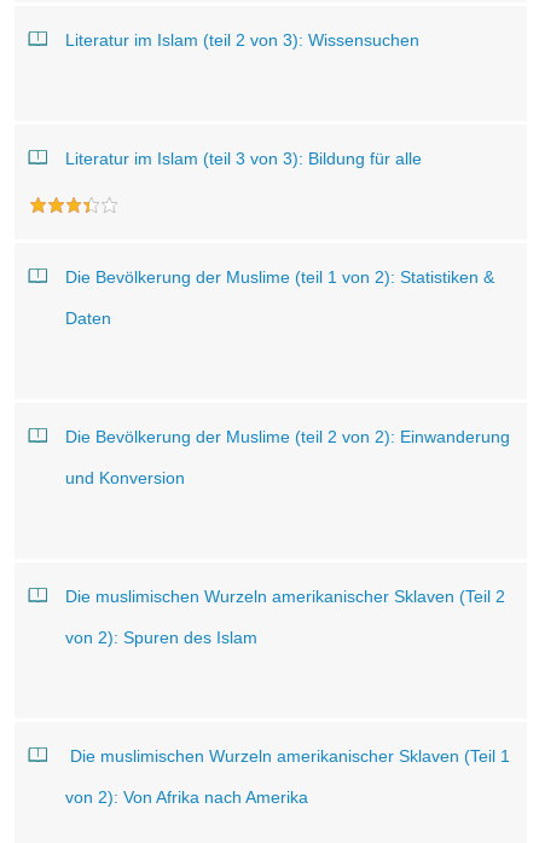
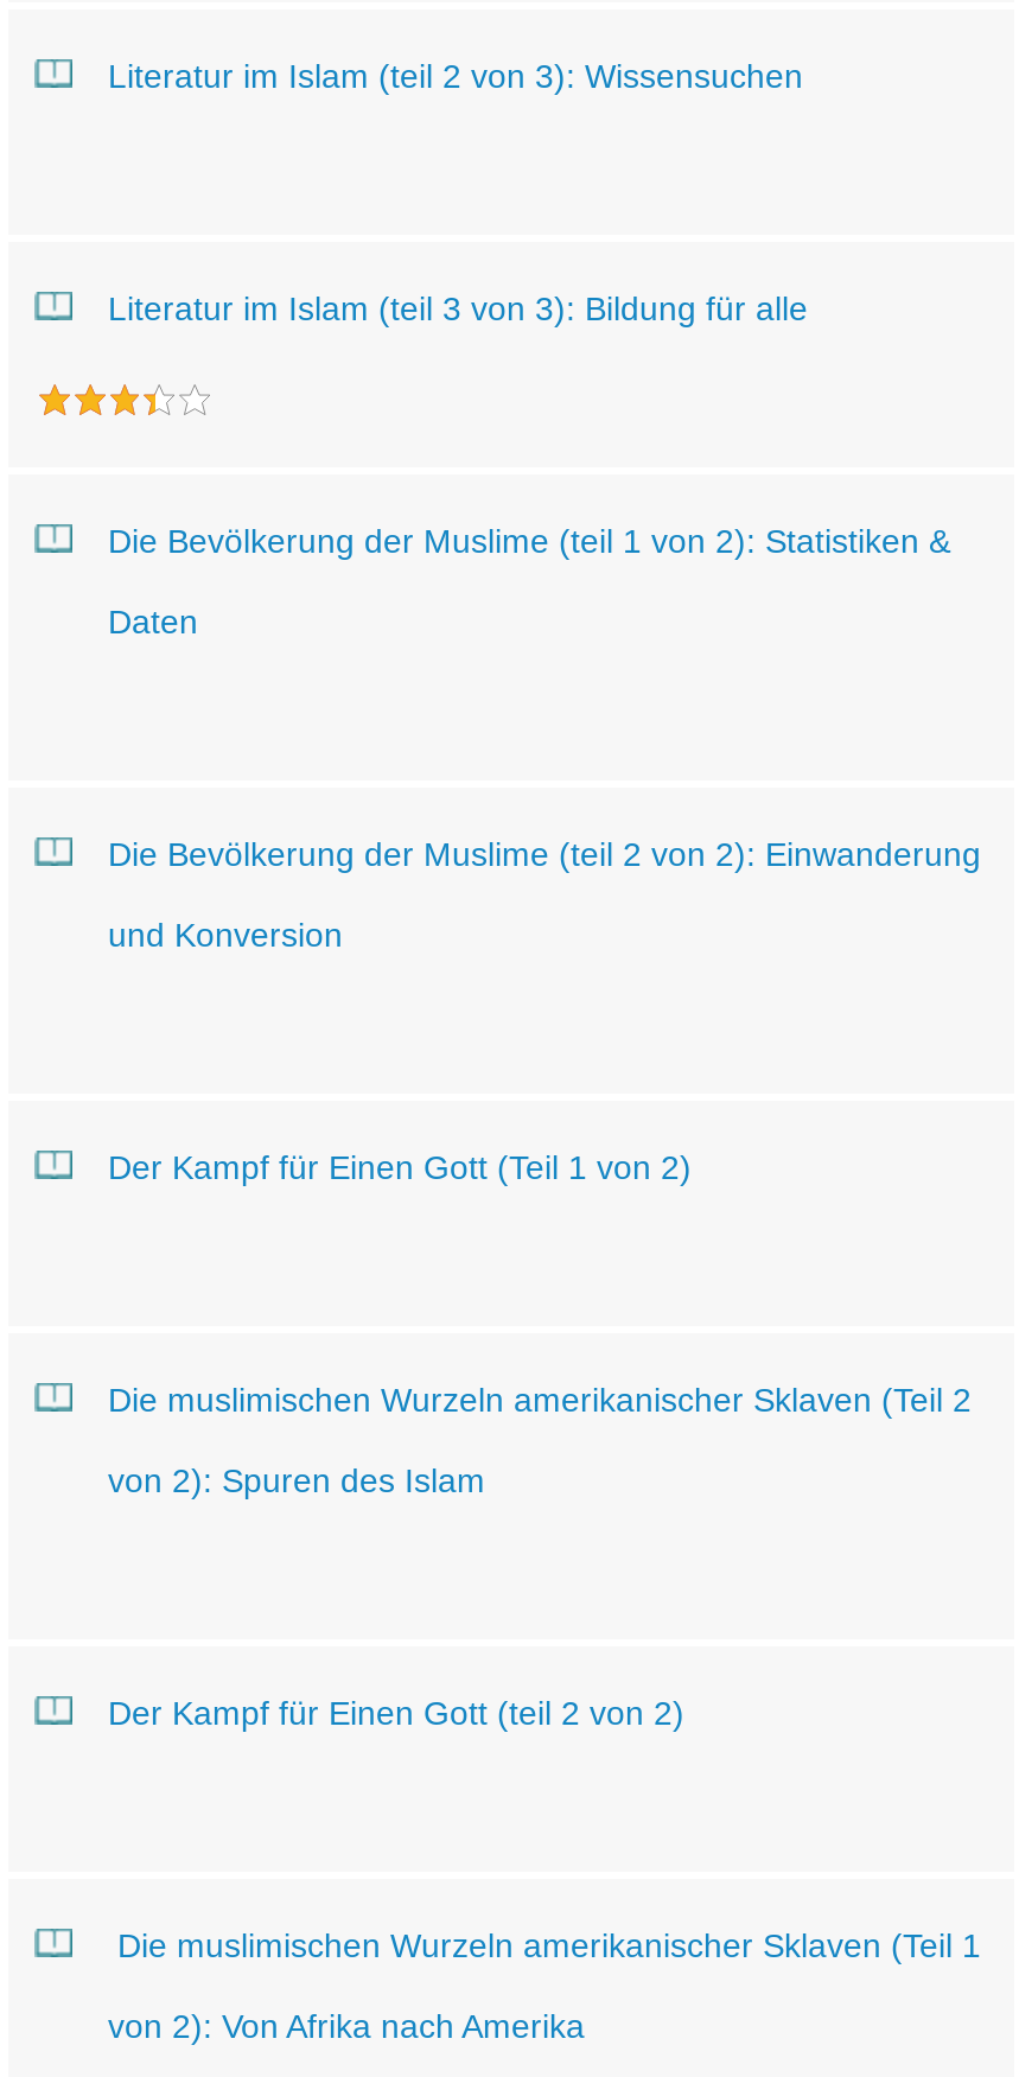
none -> [108,1148,692,1186] Der Kampf für Einen Gott (Teil 1 von 2)
none -> [108,1694,684,1732] Der Kampf für Einen Gott (teil 2 von 2)

